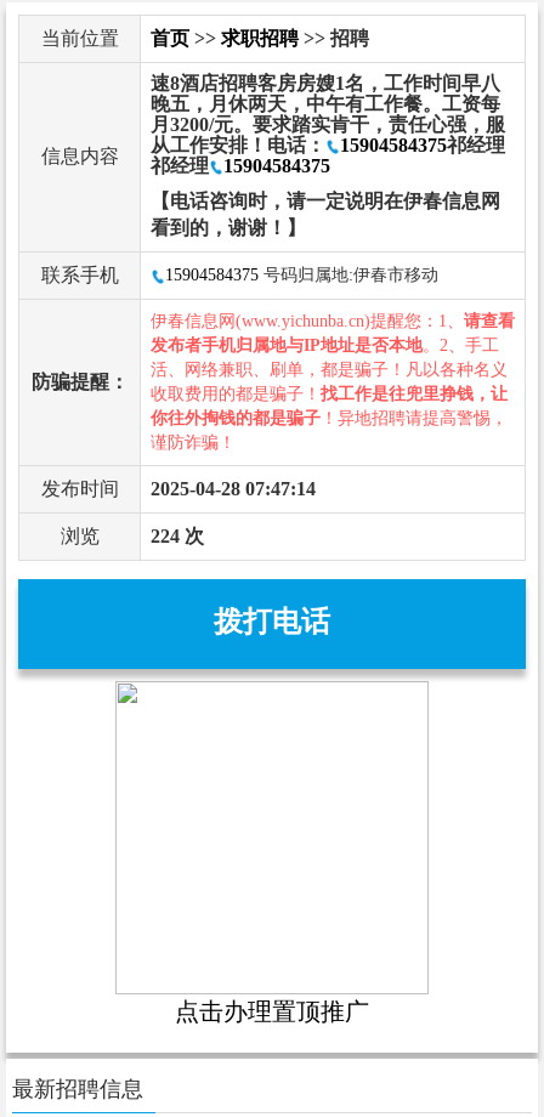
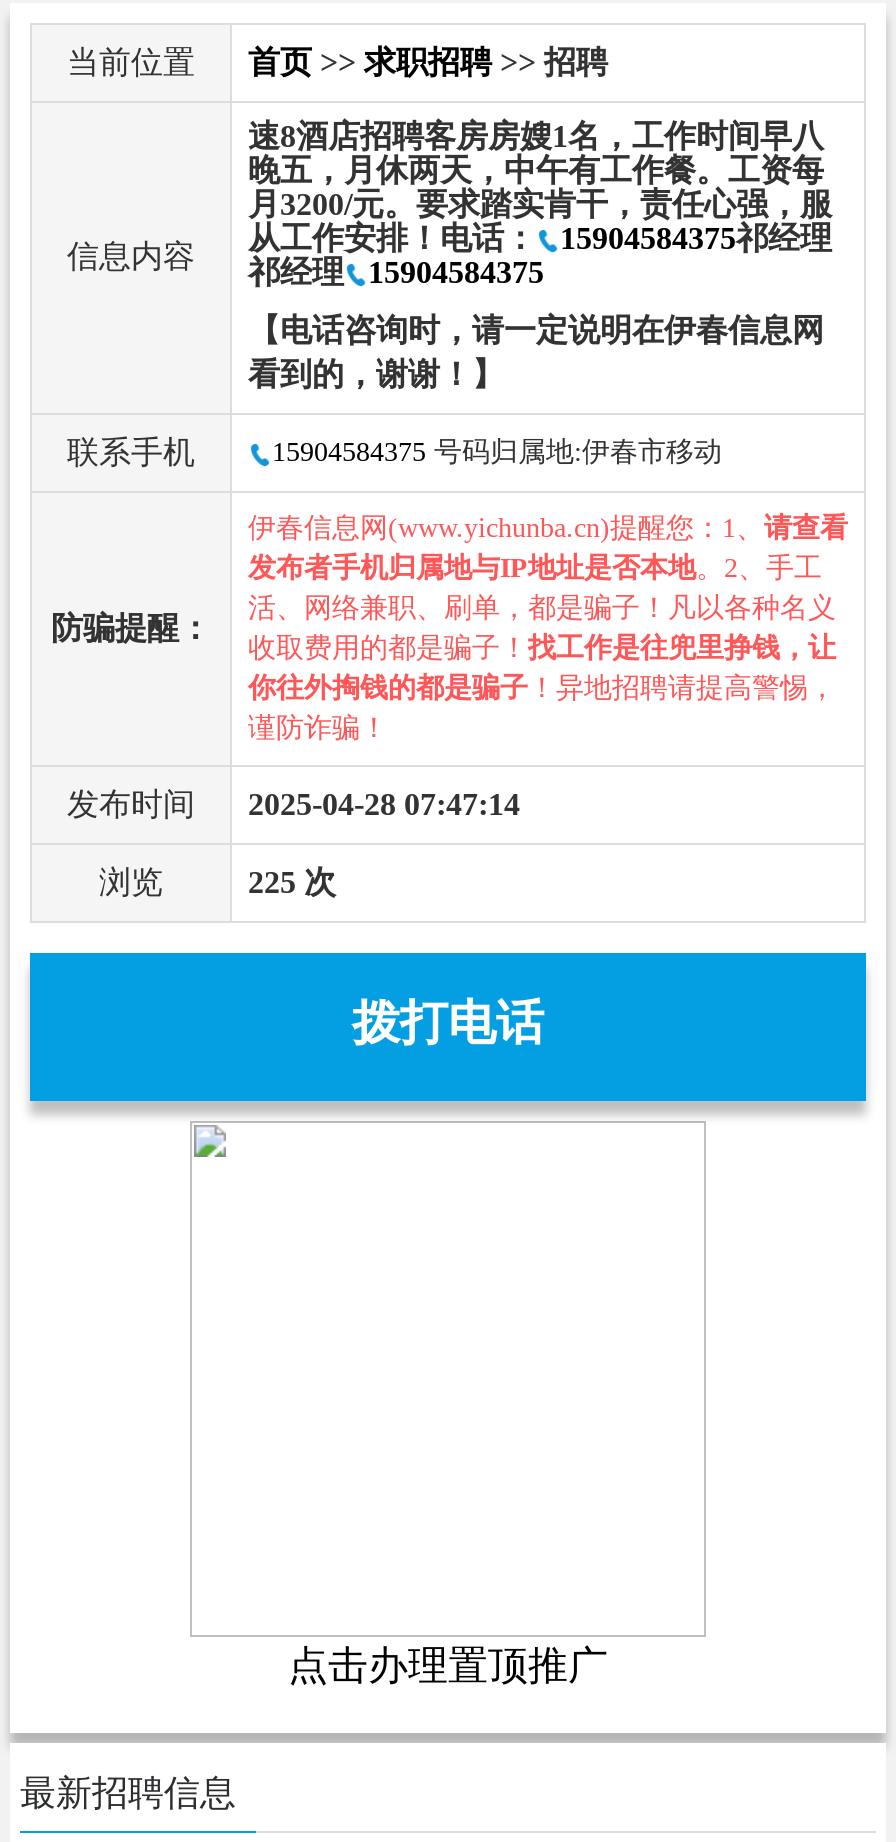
[151,526,204,546] 224 次 -> [248,865,336,899] 225 次

